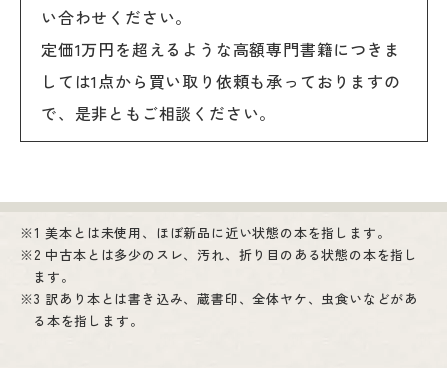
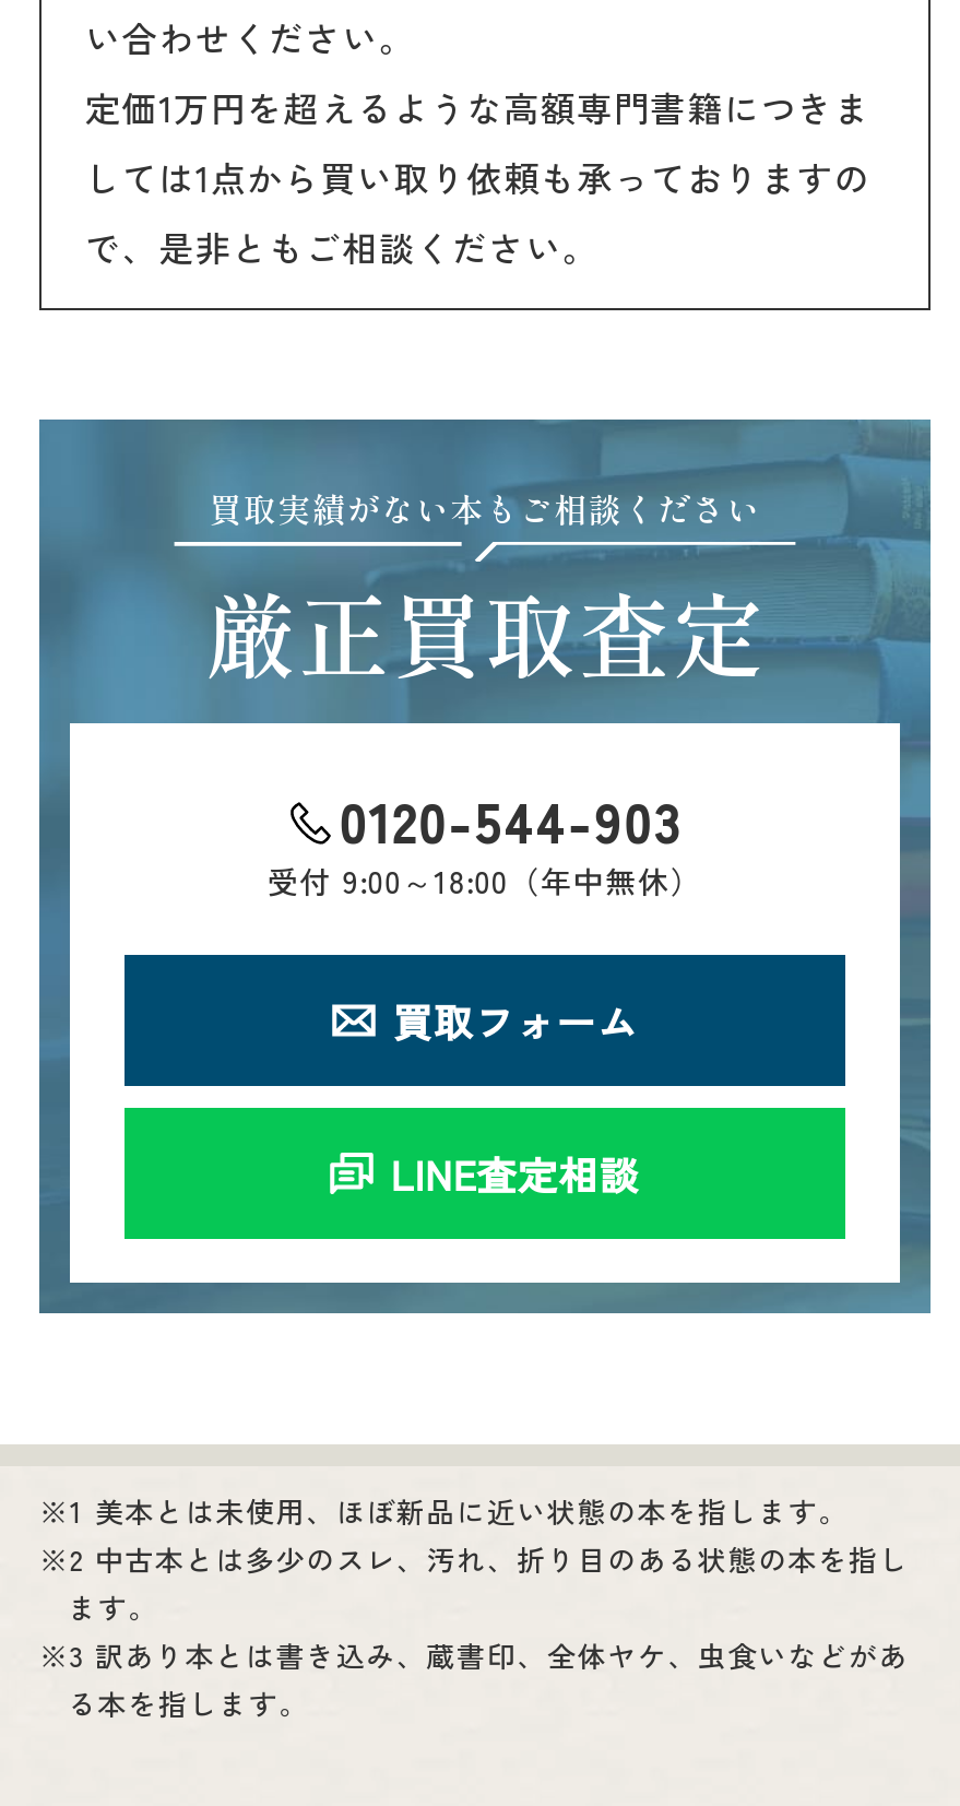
none -> [39,417,931,1313] [image] | 買取実績がない本もご相談ください | 厳正買取査定 | 0120-544-903 | 受付9:00～18:00（年中無休） | 買取フォーム | LINE査定相談

